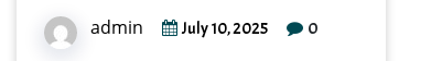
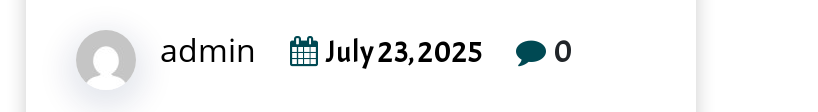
[90,15,319,39] admin July 10, 2025 0 -> [160,27,574,71] admin July 23, 2025 0

